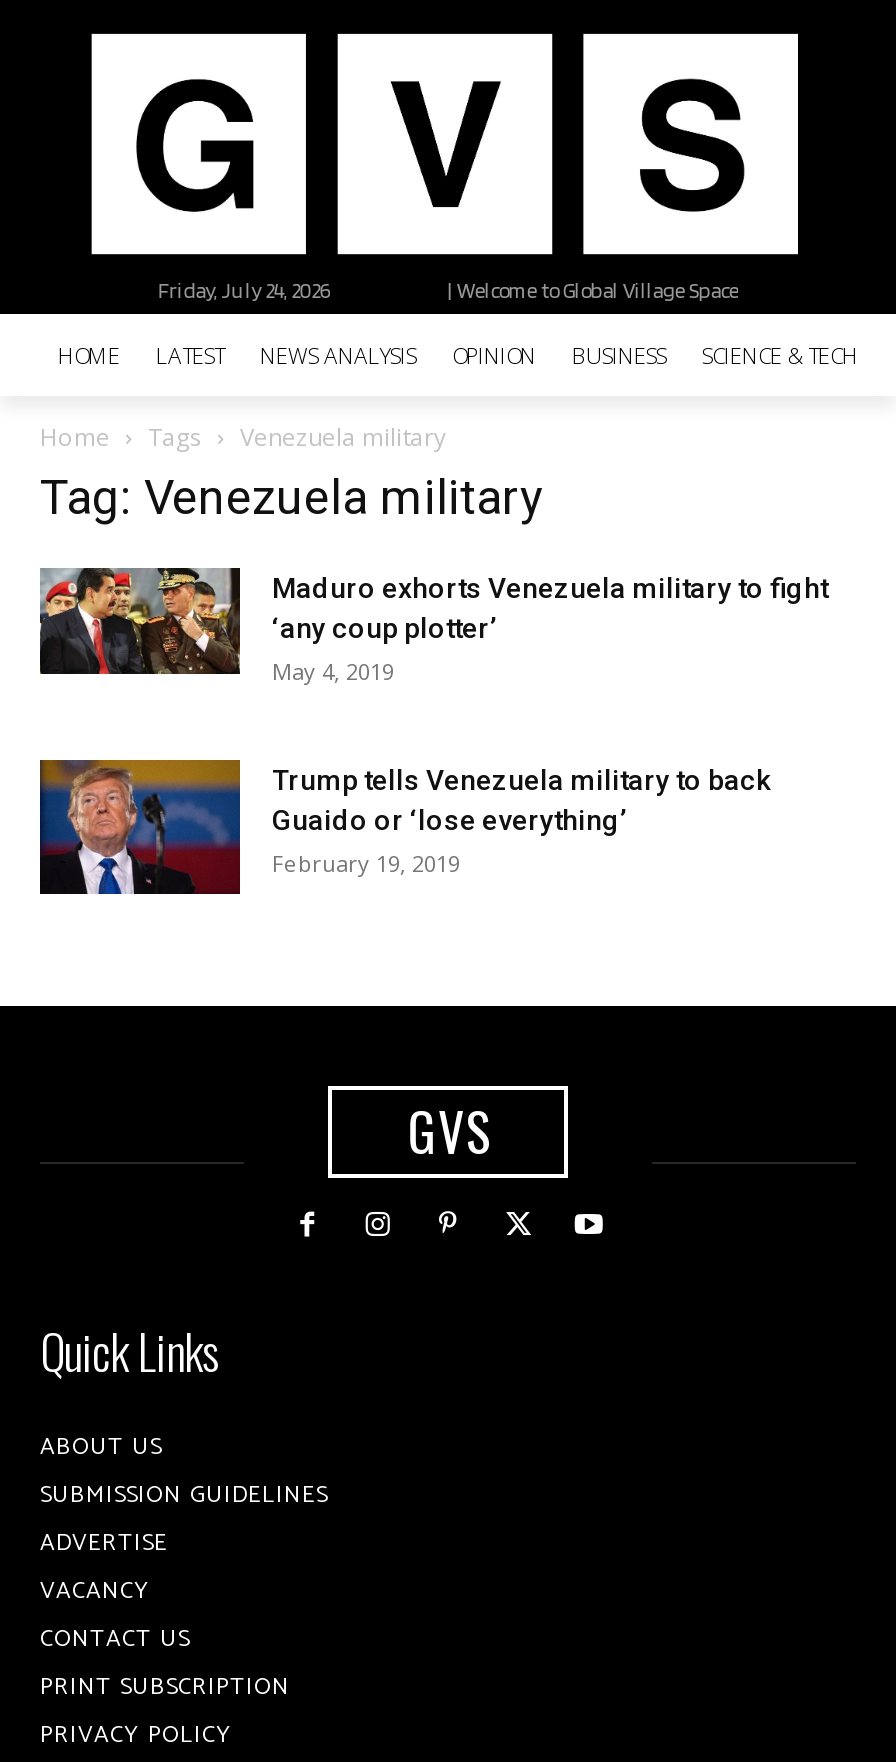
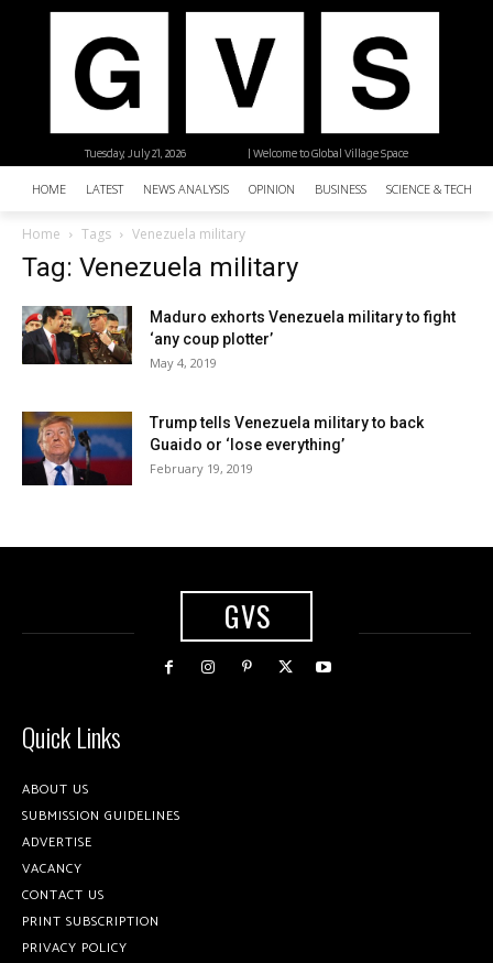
[157,276,329,304] Friday, July 24, 2026 -> [84,145,186,161] Tuesday, July 21, 2026

